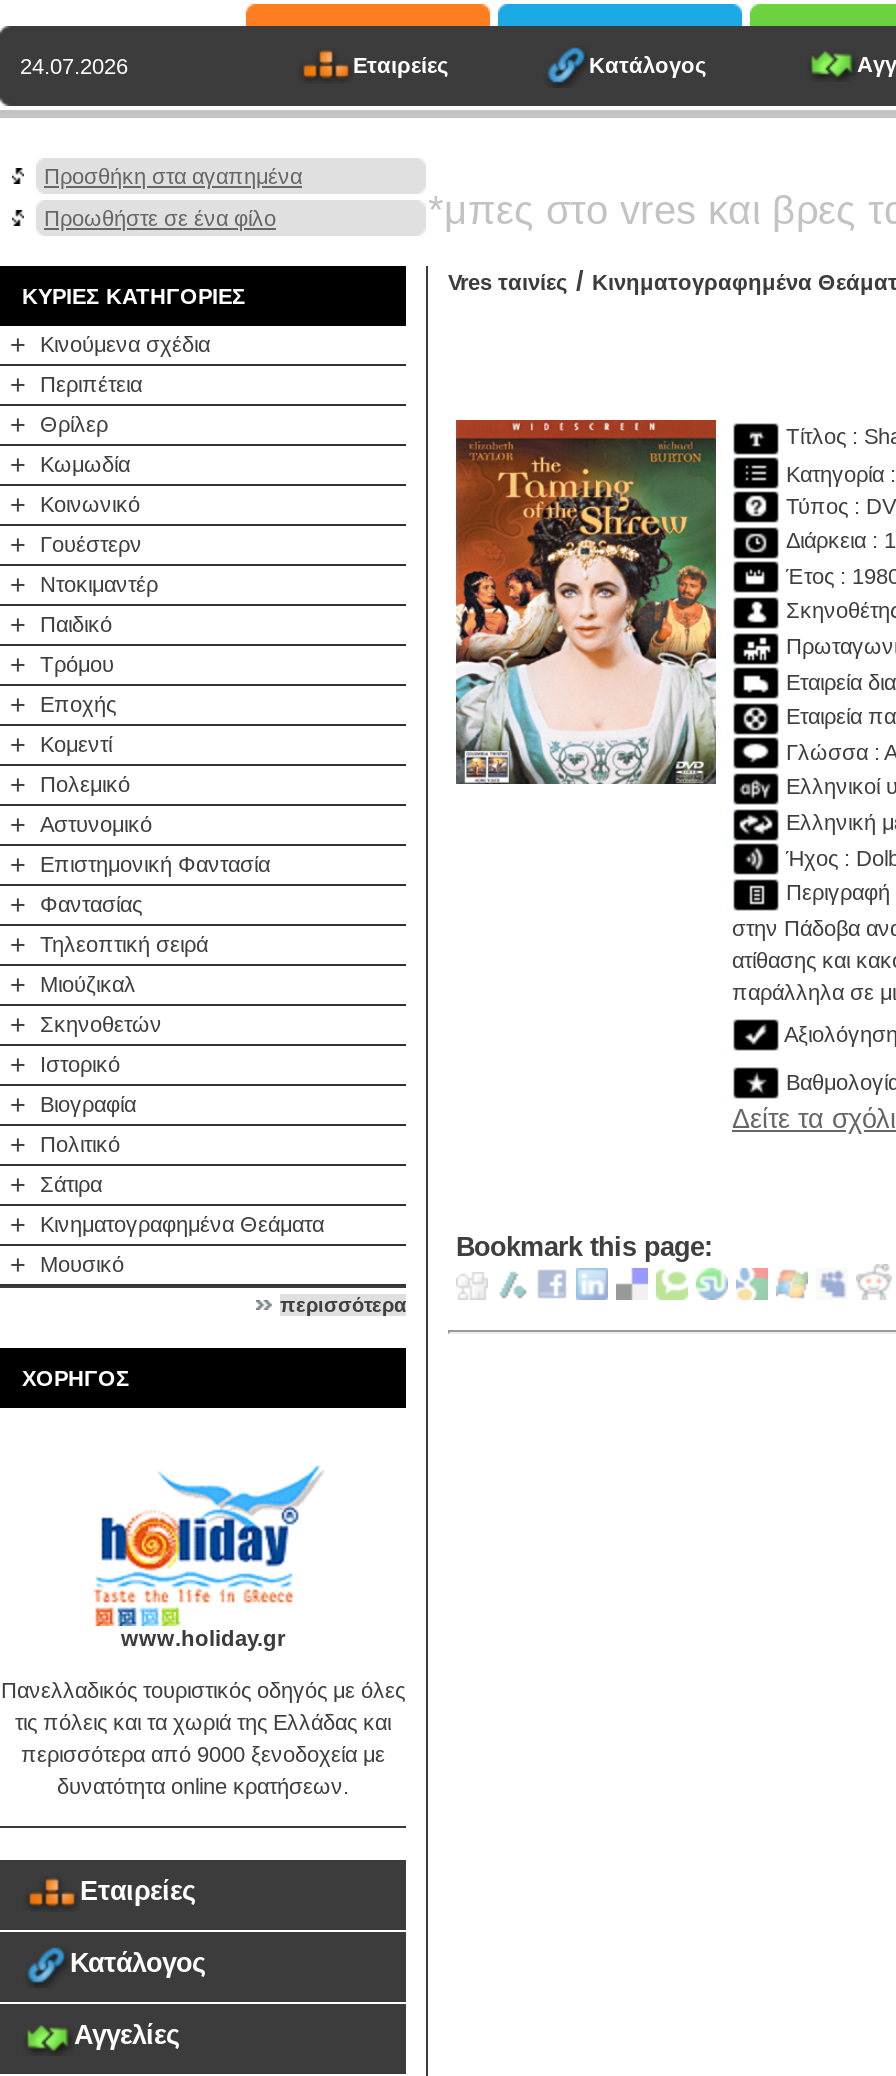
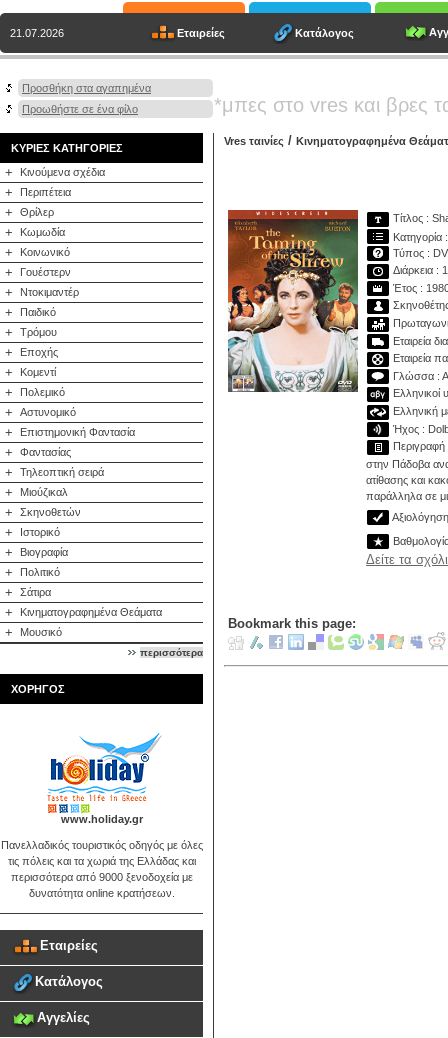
[20,54,128,78] 24.07.2026 -> [10,27,64,39] 21.07.2026

